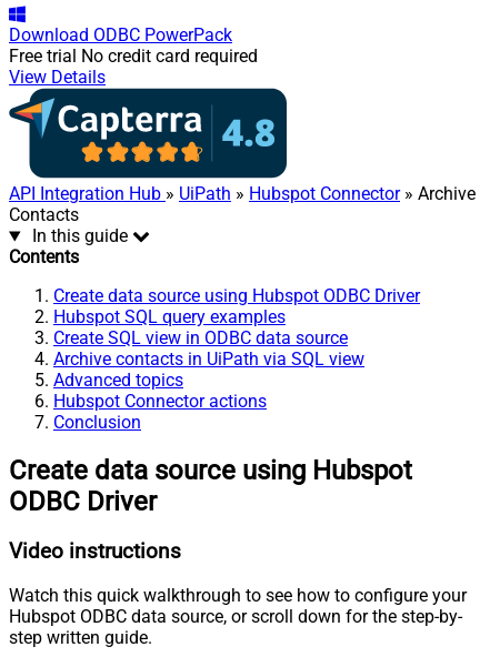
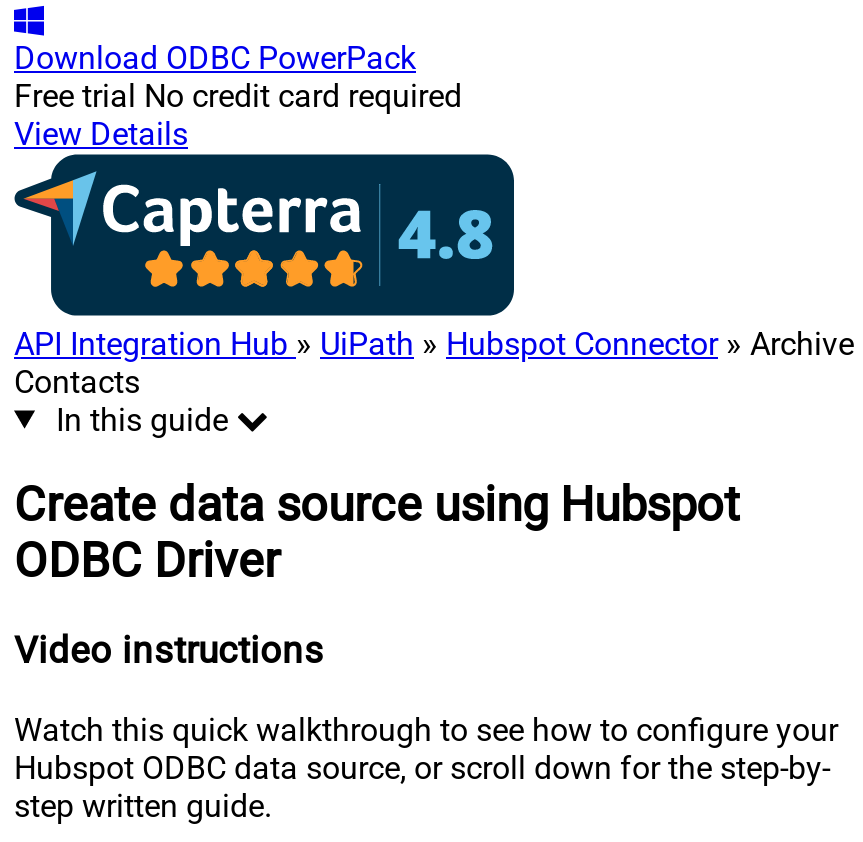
[9,247,420,433] Contents | Create data source using Hubspot ODBC Driver | Hubspot SQL query examples | Create SQL view in ODBC data source | Archive contacts in UiPath via SQL view | Advanced topics | Hubspot Connector actions | Conclusion -> none

